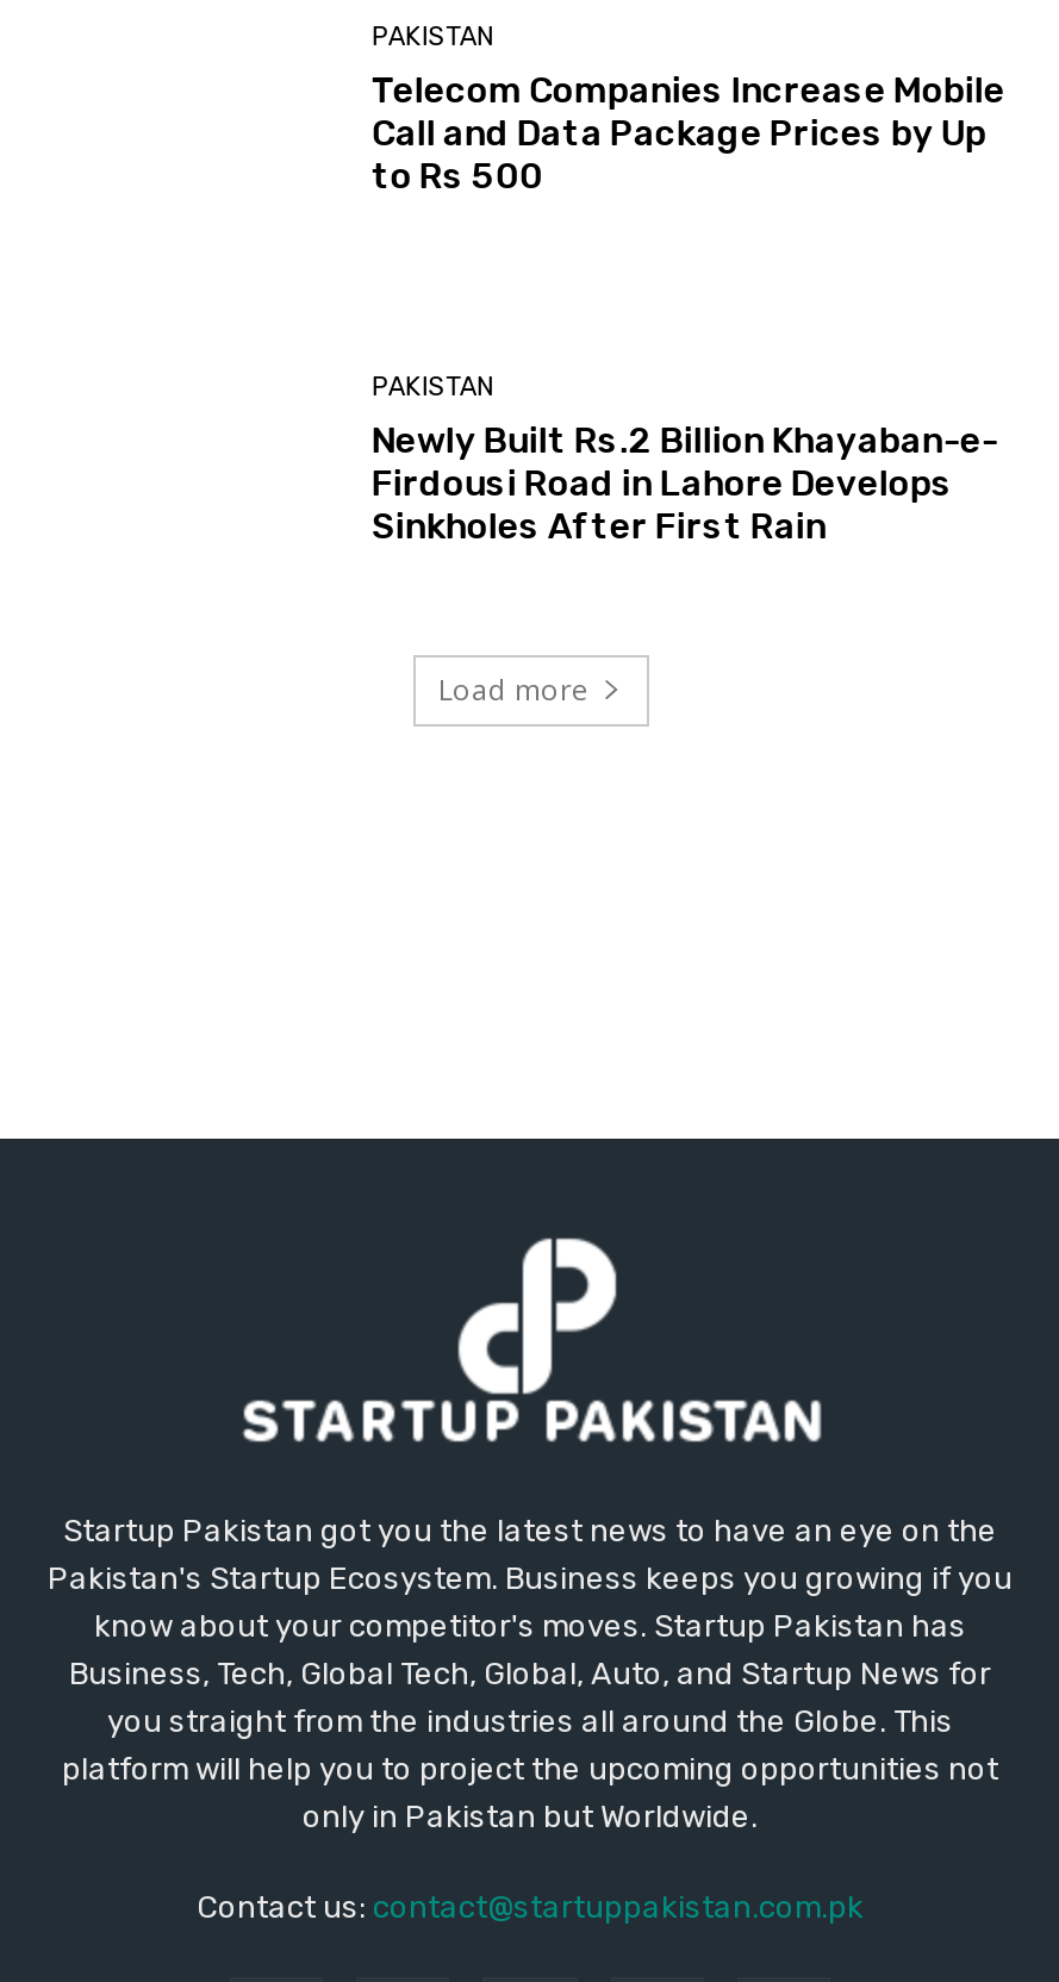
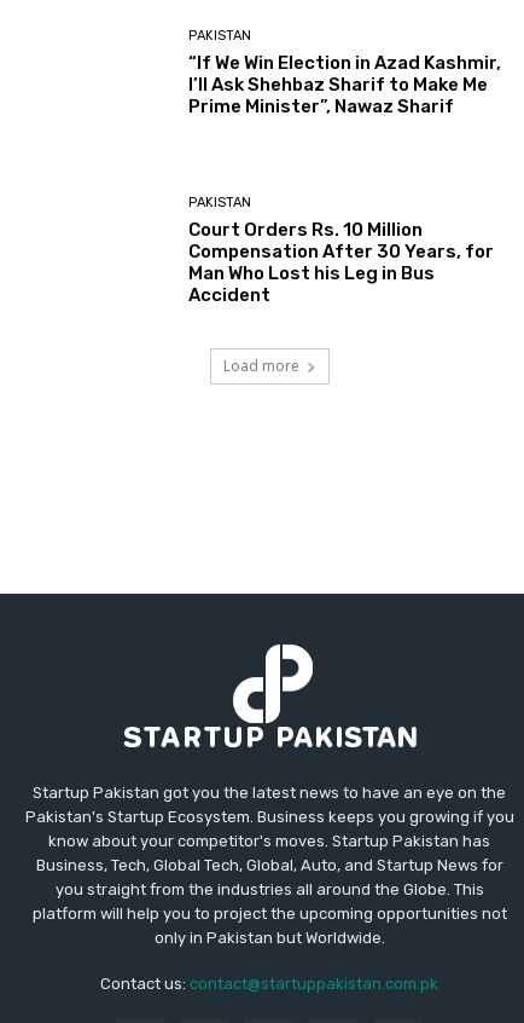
[371,70,1005,198] Telecom Companies Increase Mobile | Call and Data Package Prices by Up | to Rs 500 -> [189,52,502,118] “If We Win Election in Azad Kashmir, | I’ll Ask Shehbaz Sharif to Make Me | Prime Minister”, Nawaz Sharif
[371,419,998,547] Newly Built Rs.2 Billion Khayaban-e- | Firdousi Road in Lahore Develops | Sinkholes After First Rain -> [189,219,494,306] Court Orders Rs. 10 Million | Compensation After 30 Years, for | Man Who Lost his Leg in Bus | Accident

